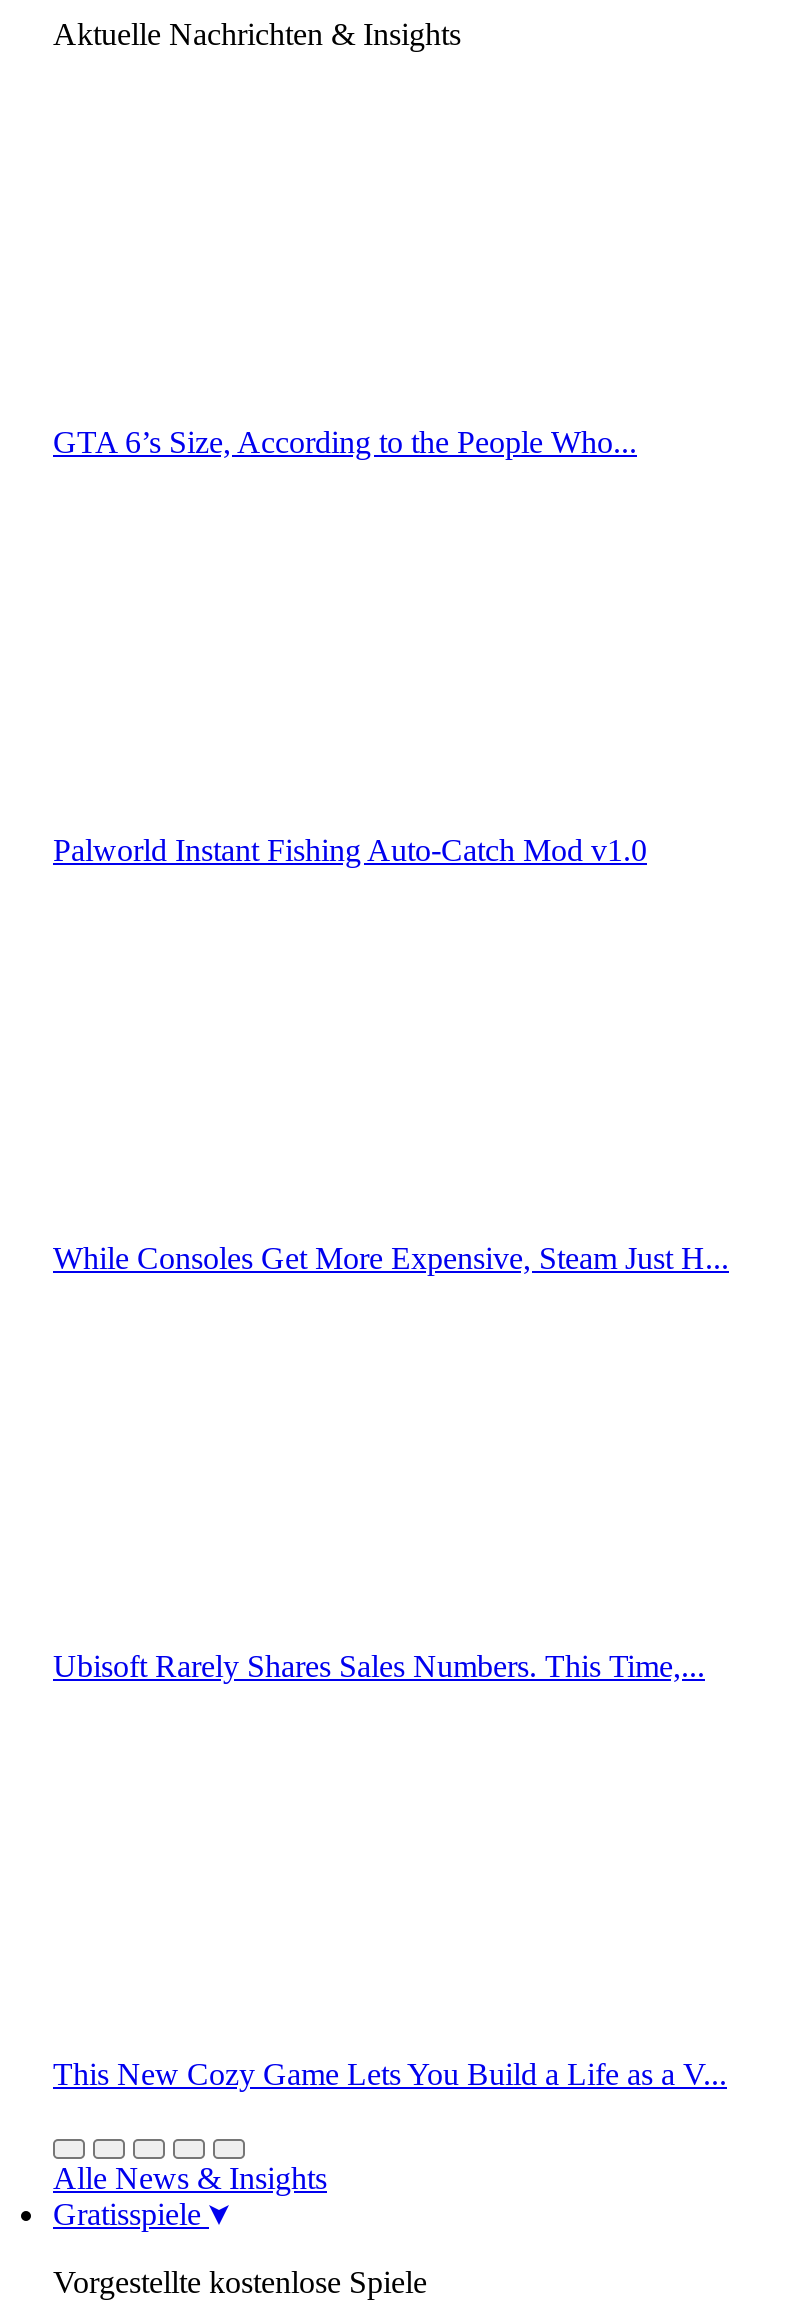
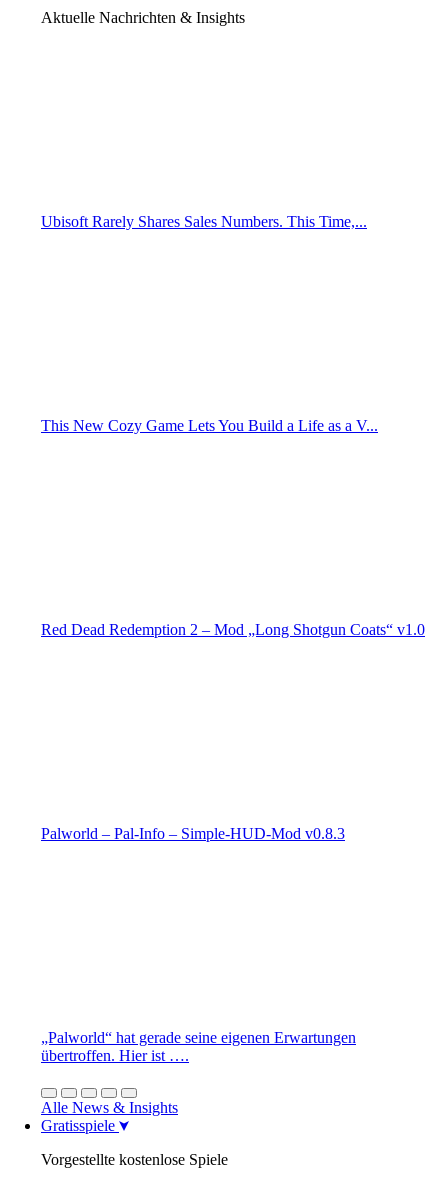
[53,425,637,459] GTA 6’s Size, According to the People Who... -> none
[53,833,647,867] Palworld Instant Fishing Auto-Catch Mod v1.0 -> none
[53,1241,729,1275] While Consoles Get More Expensive, Steam Just H... -> none
moved [53,1649,727,2091] -> [41,213,378,434]: Ubisoft Rarely Shares Sales Numbers. This Time,... | This New Cozy Game Lets You Build a Life as a V...
none -> [41,621,425,638] Red Dead Redemption 2 – Mod „Long Shotgun Coats“ v1.0
none -> [41,825,345,842] Palworld – Pal-Info – Simple-HUD-Mod v0.8.3
none -> [41,1029,356,1064] „Palworld“ hat gerade seine eigenen Erwartungen | übertroffen. Hier ist ….

